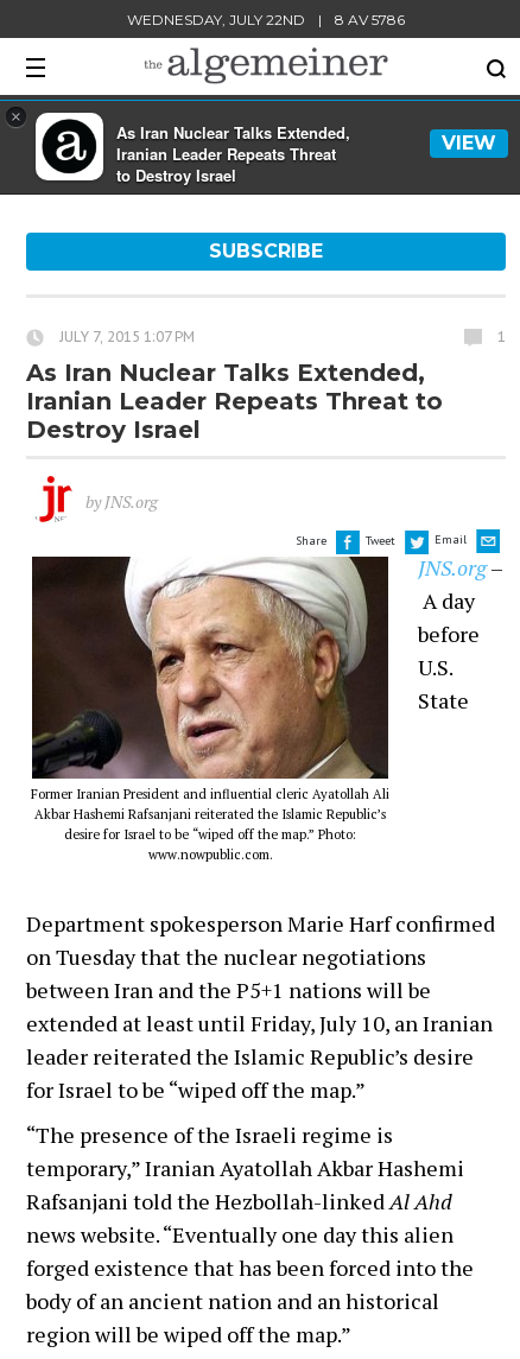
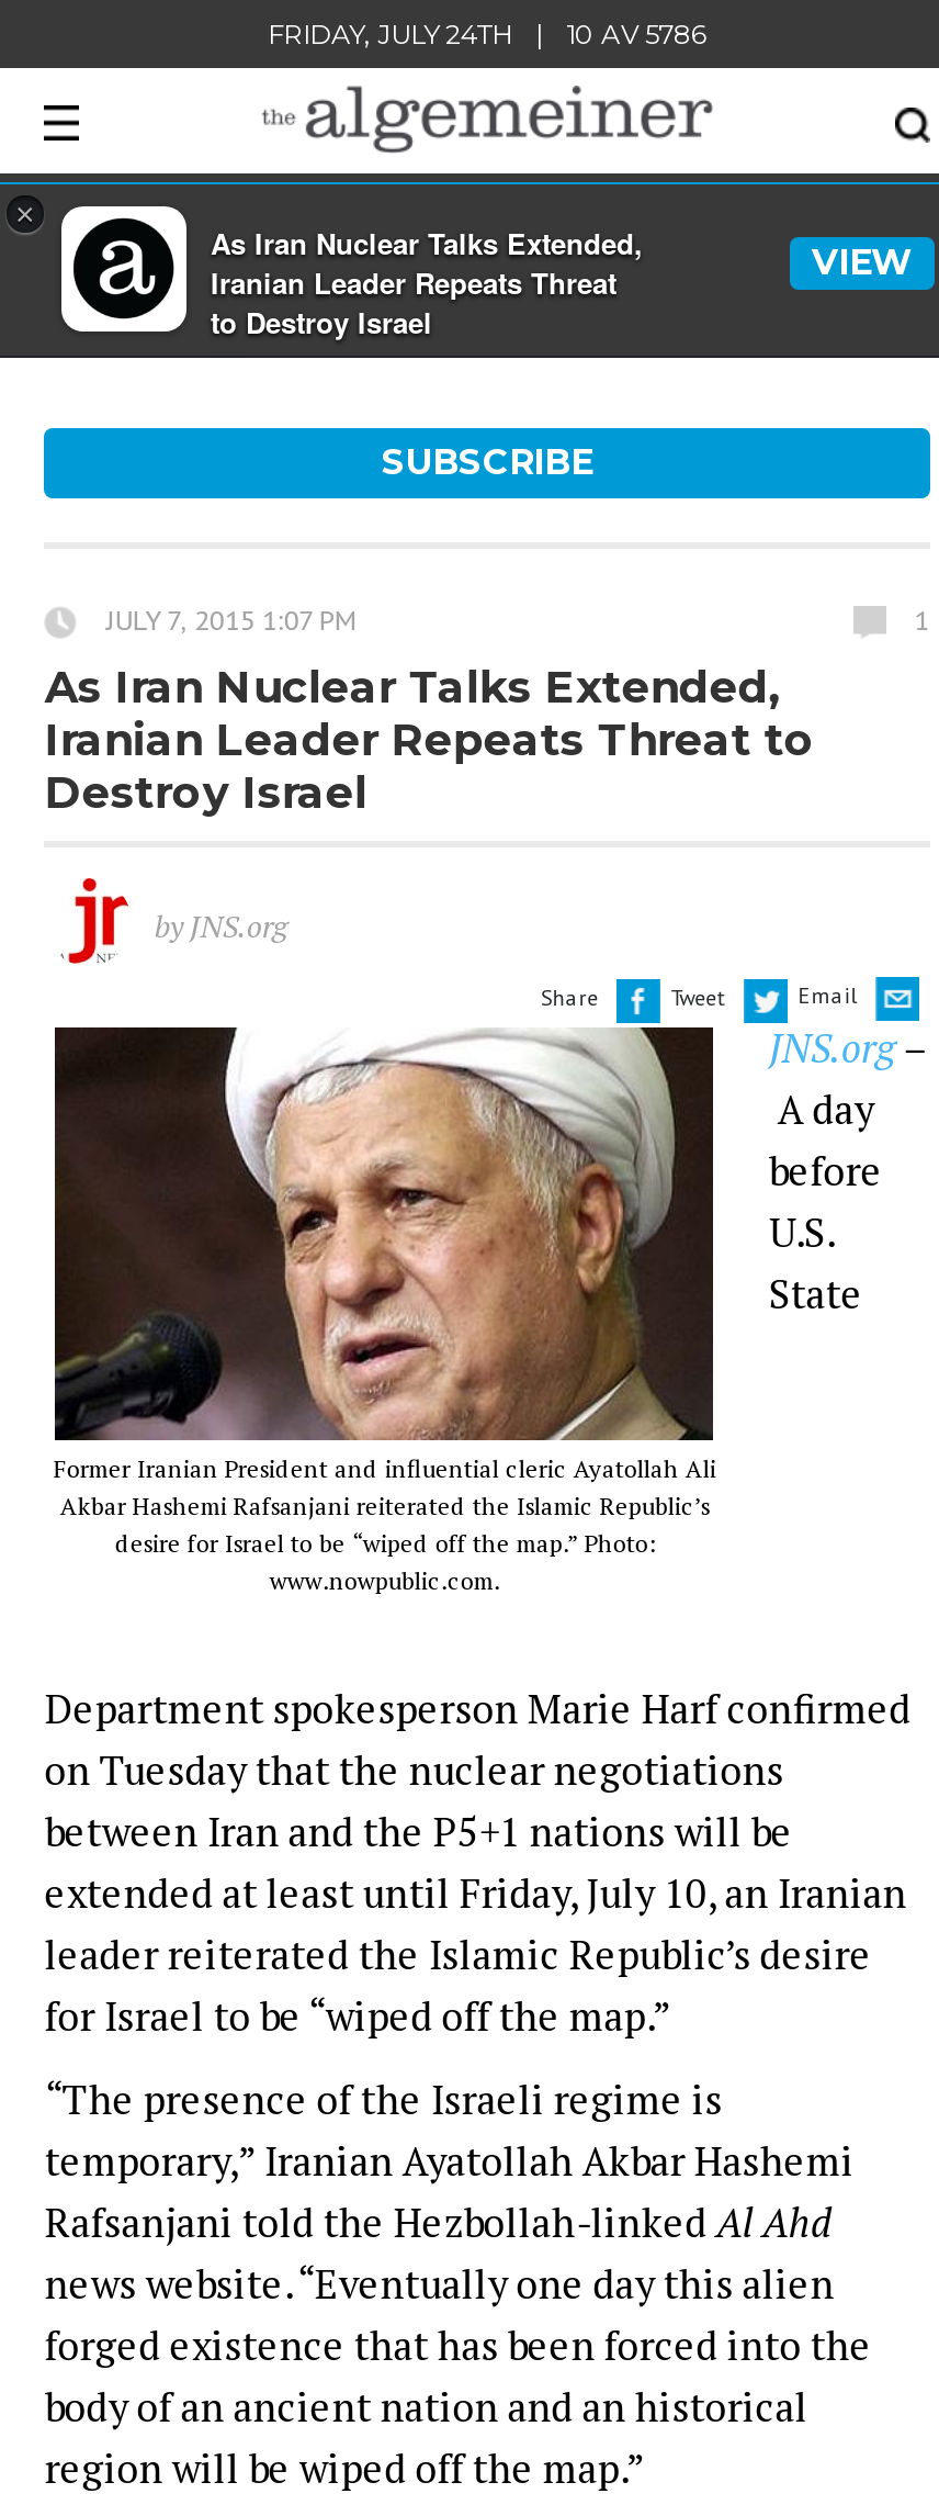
[127,11,305,28] WEDNESDAY, JULY 22ND -> [268,18,511,50] FRIDAY, JULY 24TH
[335,11,405,28] 8 AV 5786 -> [566,18,706,50] 10 AV 5786

